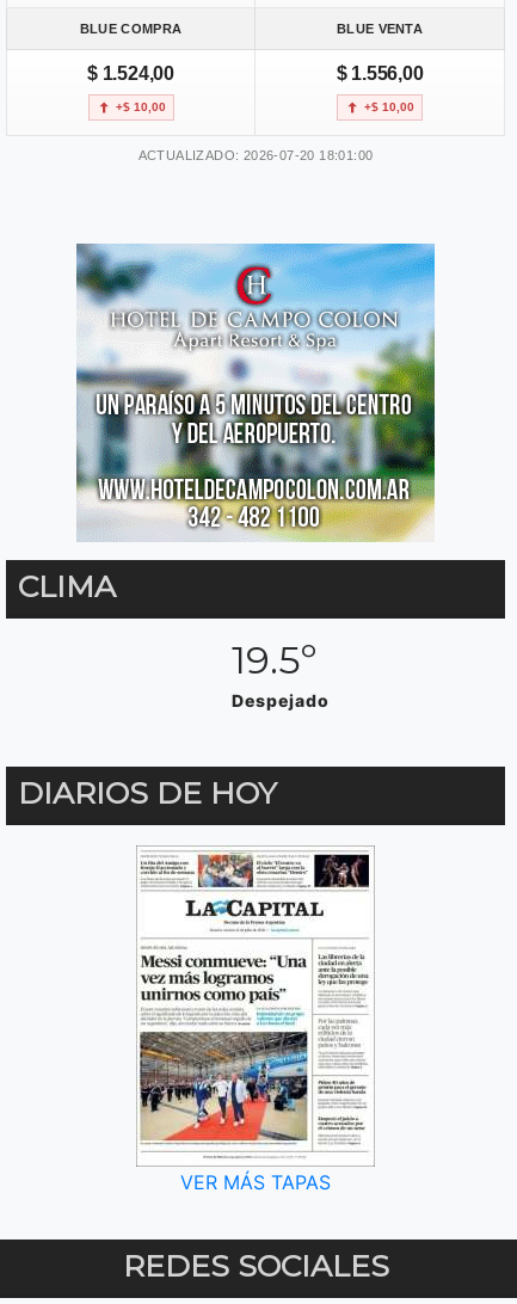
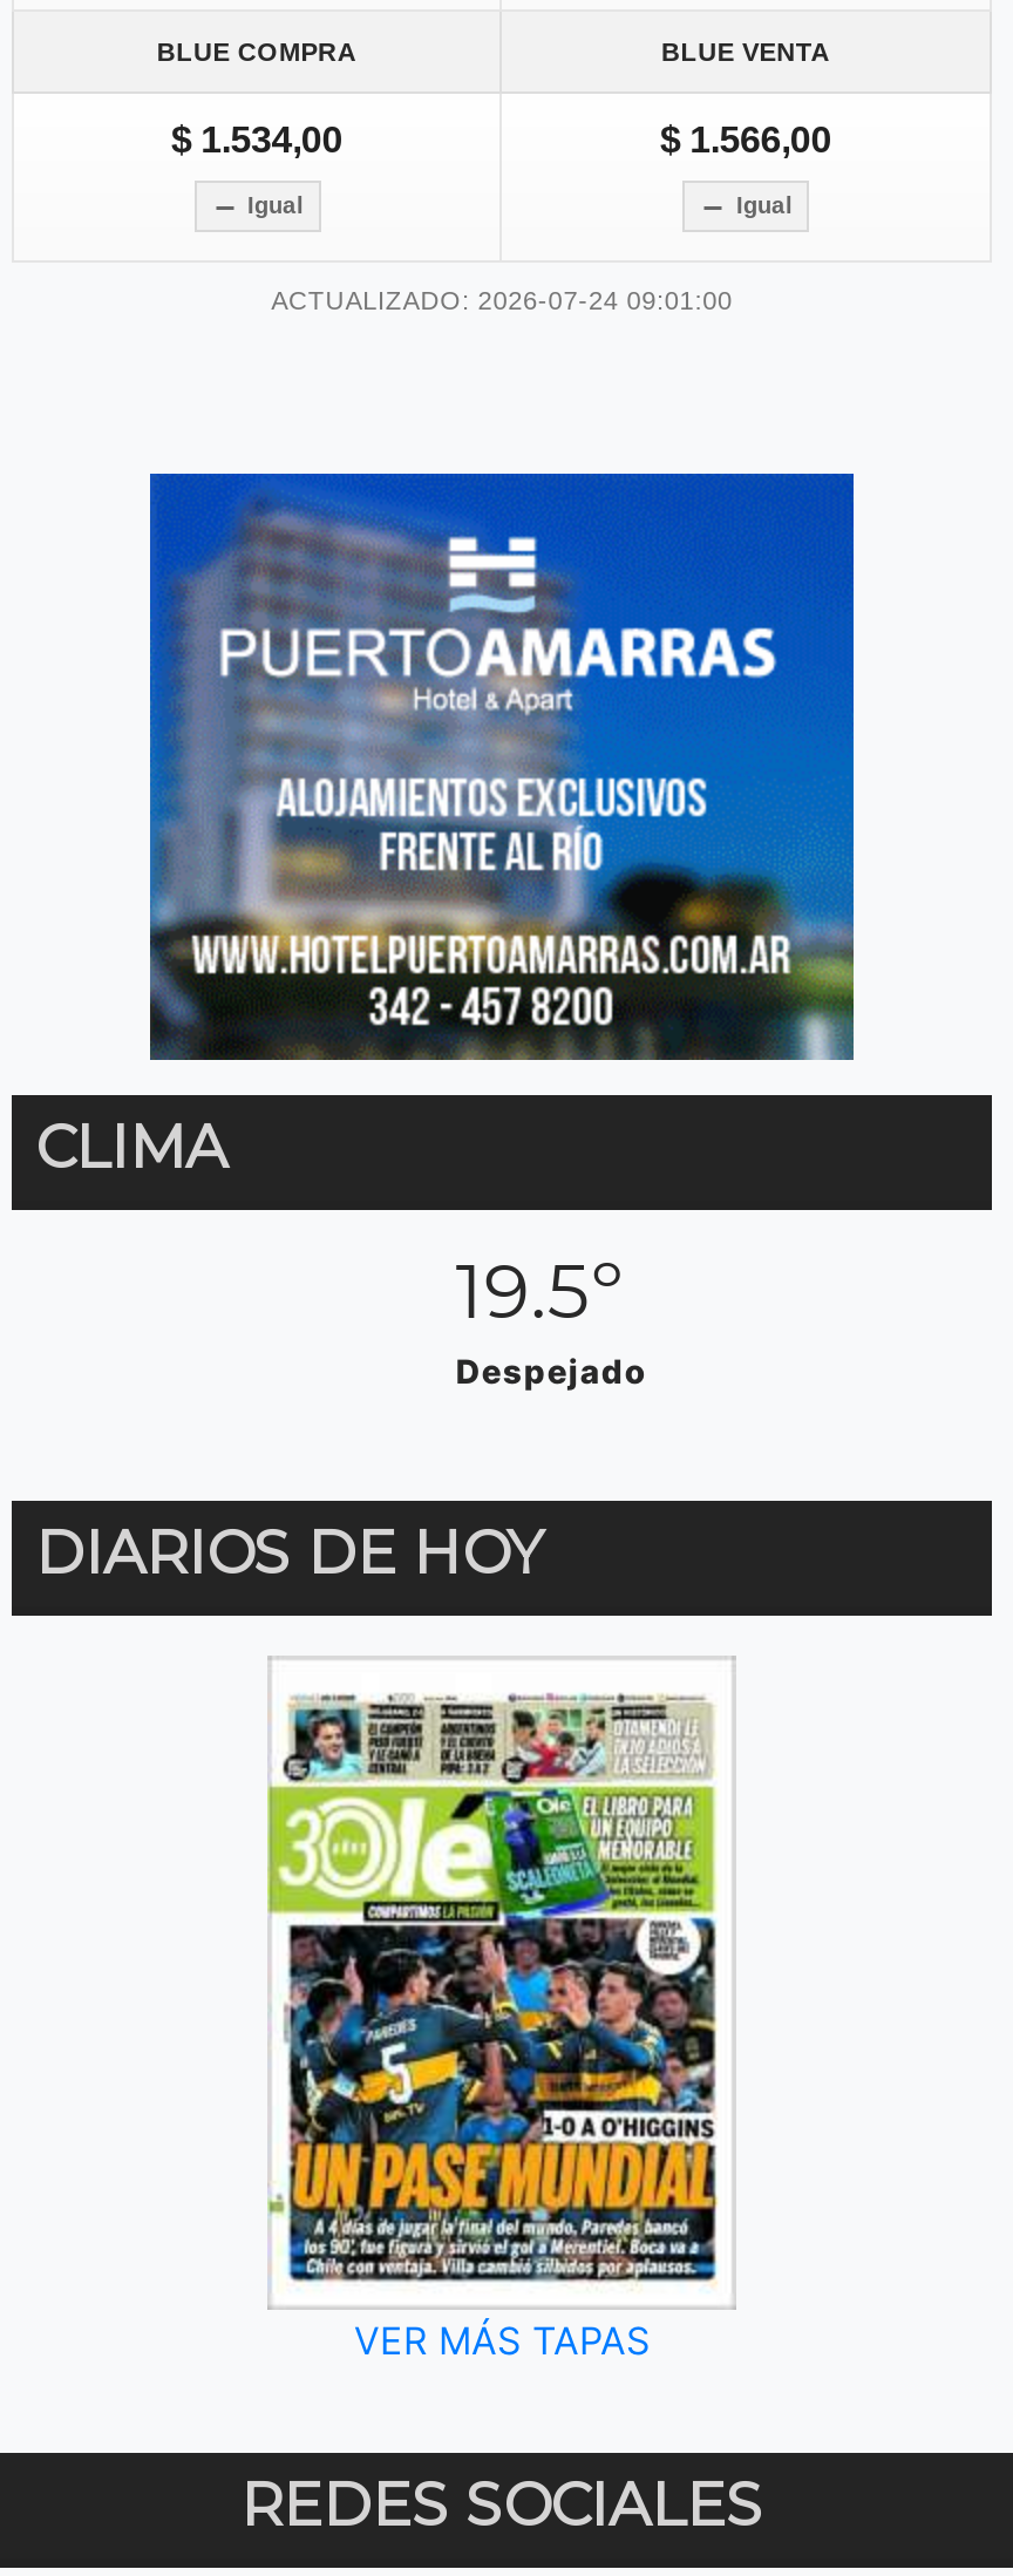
[87,64,174,84] $ 1.524,00 -> [171,120,342,160] $ 1.534,00
[336,64,423,84] $ 1.556,00 -> [660,120,831,160] $ 1.566,00
[115,101,165,114] +$ 10,00 -> [247,193,304,219] Igual
[364,101,414,114] +$ 10,00 -> [736,193,793,219] Igual
[138,148,373,163] ACTUALIZADO: 2026-07-20 18:01:00 -> [271,287,733,315] ACTUALIZADO: 2026-07-24 09:01:00
[75,242,436,542] [image] -> [148,471,856,1062] [image]
[137,850,370,1158] [image] -> [267,1691,725,2282] [image]

